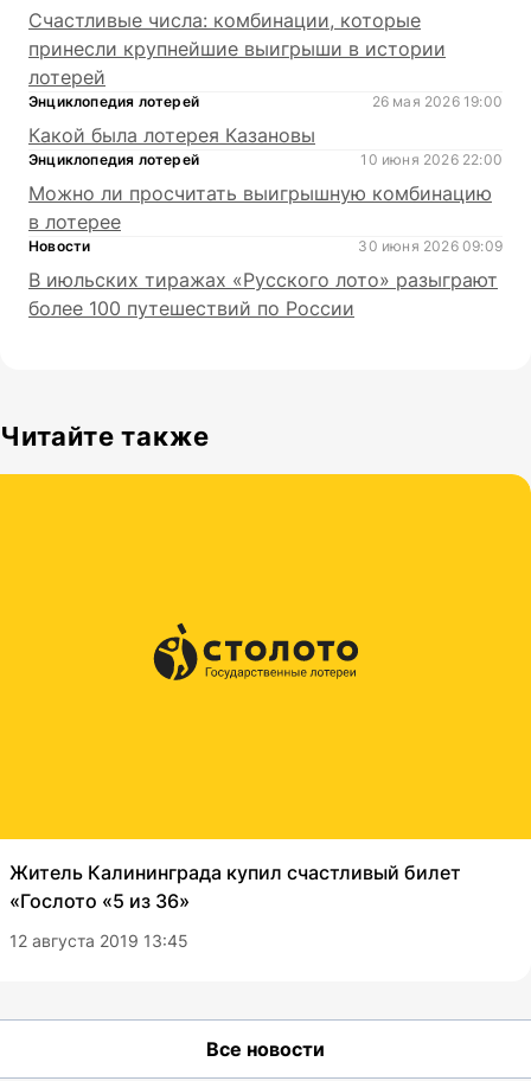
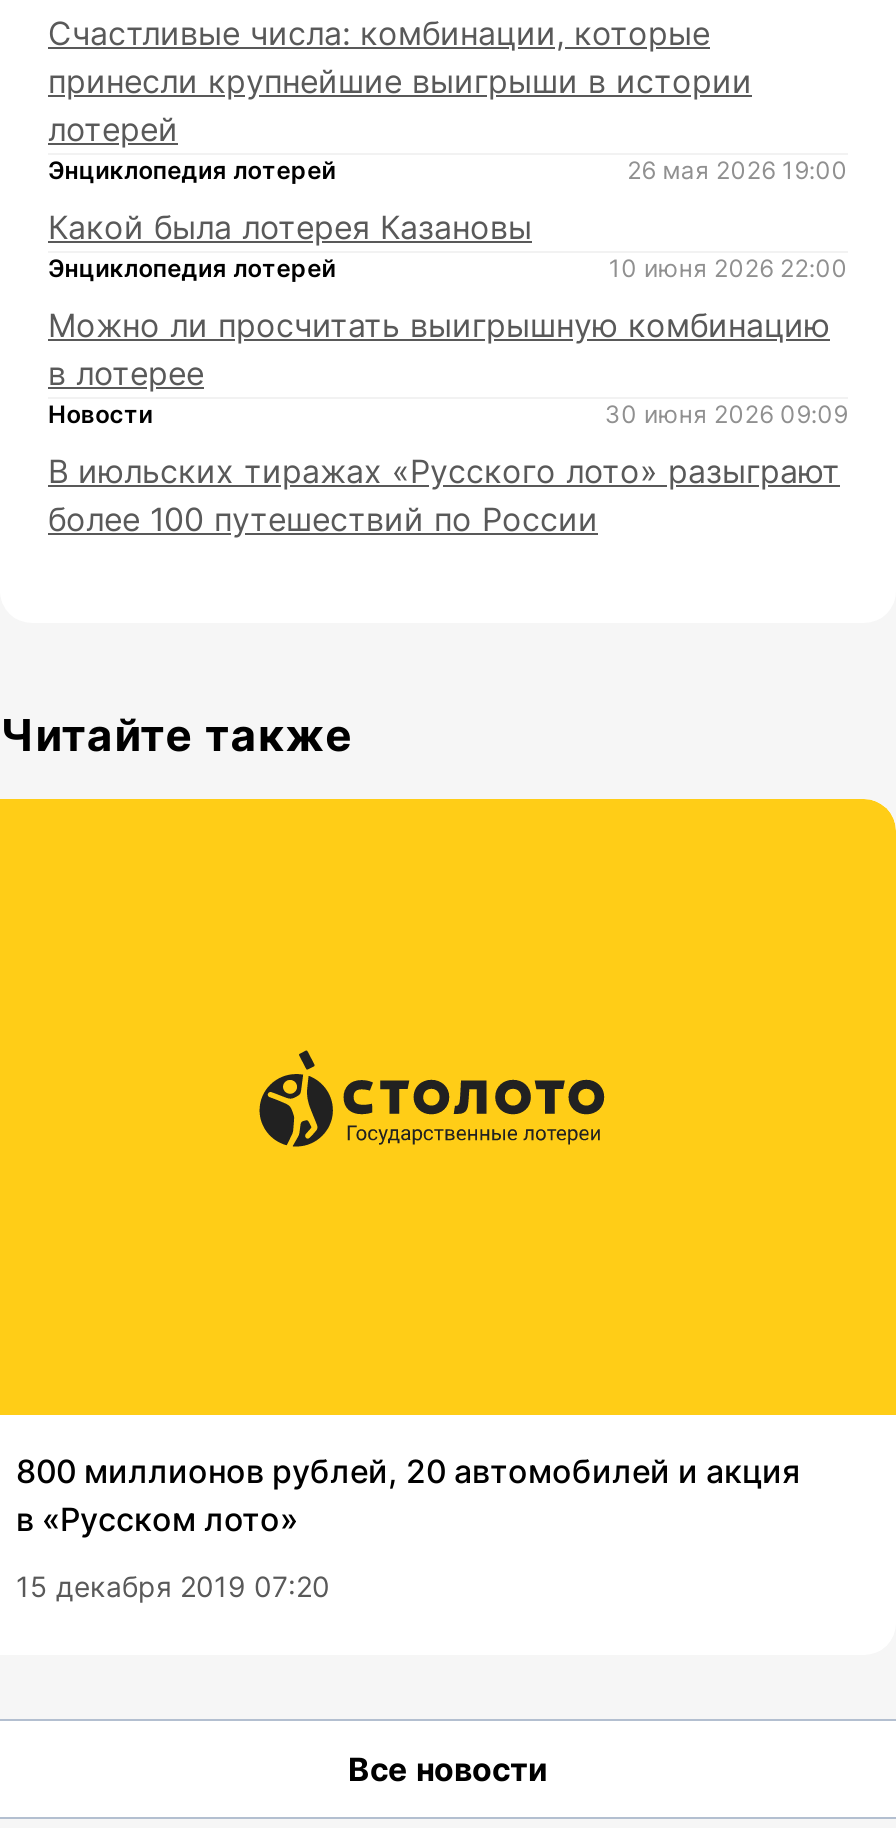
[9,861,461,913] Житель Калининграда купил счастливый билет | «Гослото «5 из 36» -> [16,1451,800,1539] 800 миллионов рублей, 20 автомобилей и акция | в «Русском лото»
[9,931,188,951] 12 августа 2019 13:45 -> [16,1569,330,1603] 15 декабря 2019 07:20

